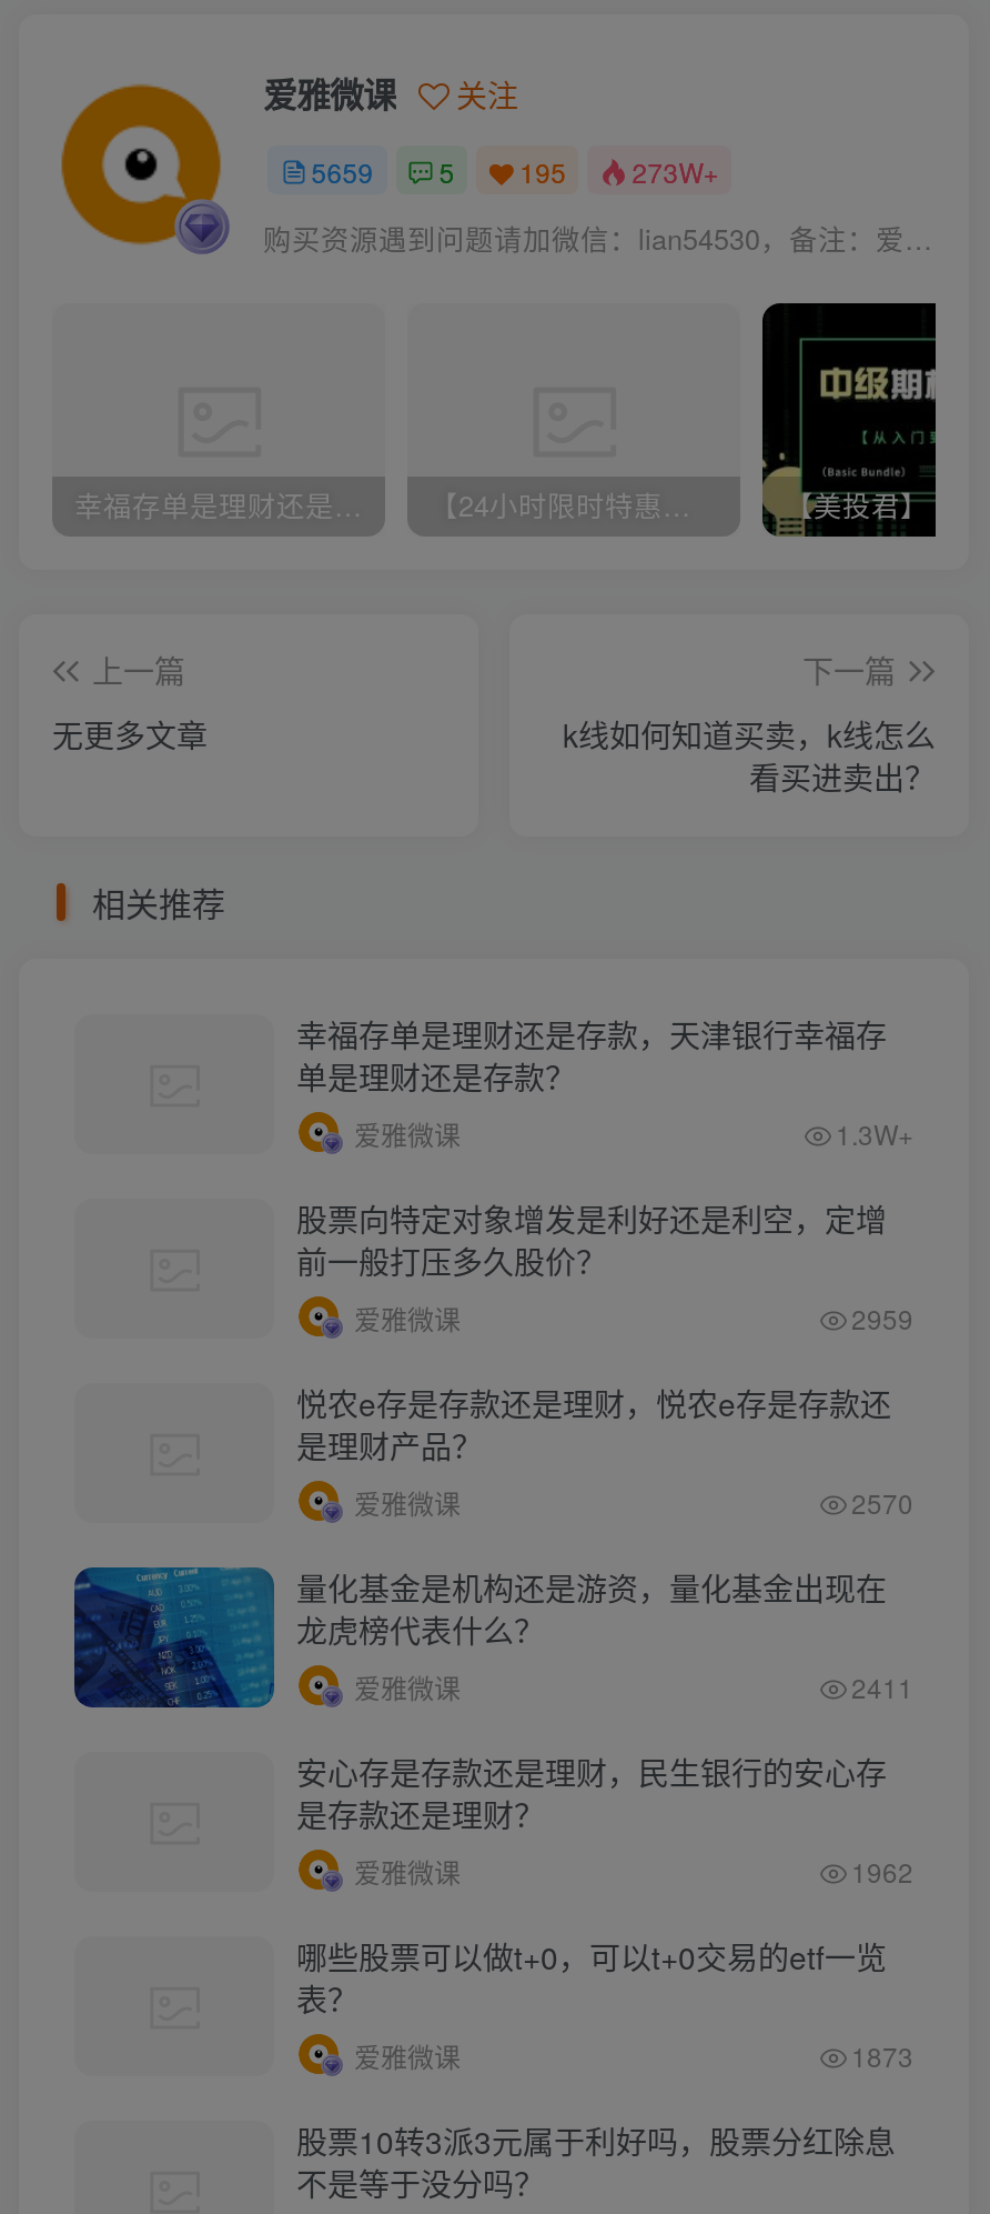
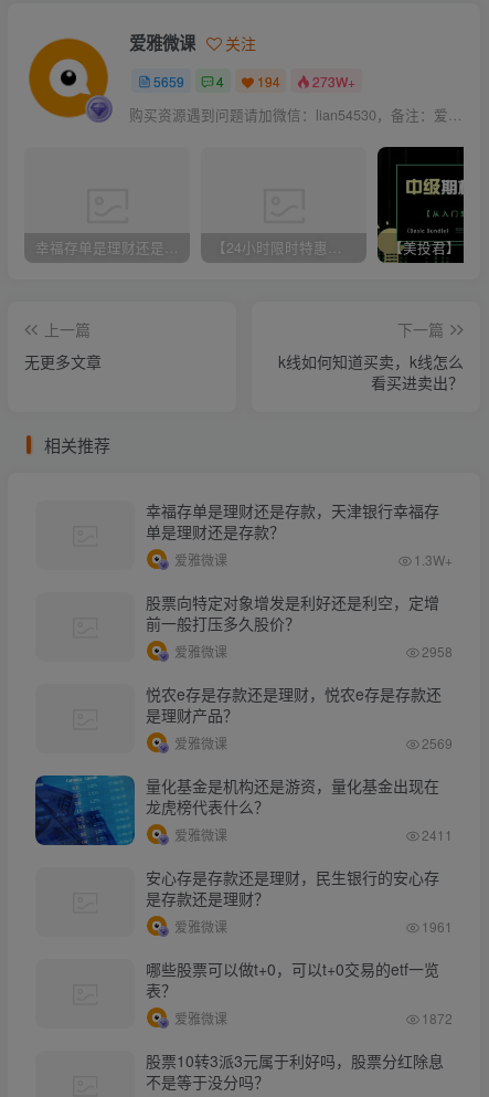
[439,151,455,189] 5 -> [217,71,225,90] 4
[520,151,566,189] 195 -> [257,71,280,90] 194
[851,1298,913,1336] 2959 -> [422,642,453,661] 2958
[851,1483,913,1521] 2570 -> [422,733,453,752] 2569
[851,1852,913,1889] 1962 -> [422,917,453,936] 1961
[851,2036,913,2074] 1873 -> [422,1009,453,1027] 1872

